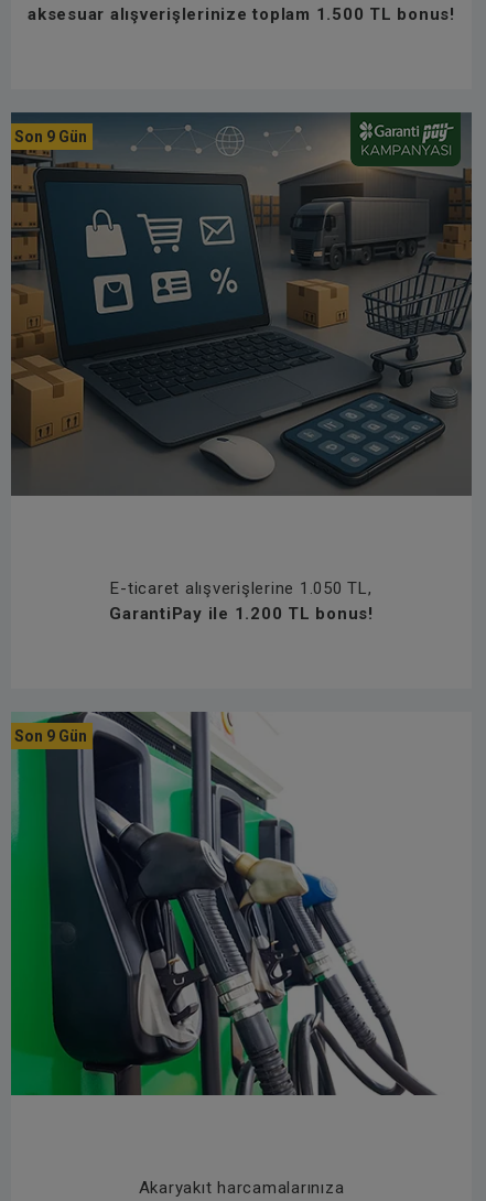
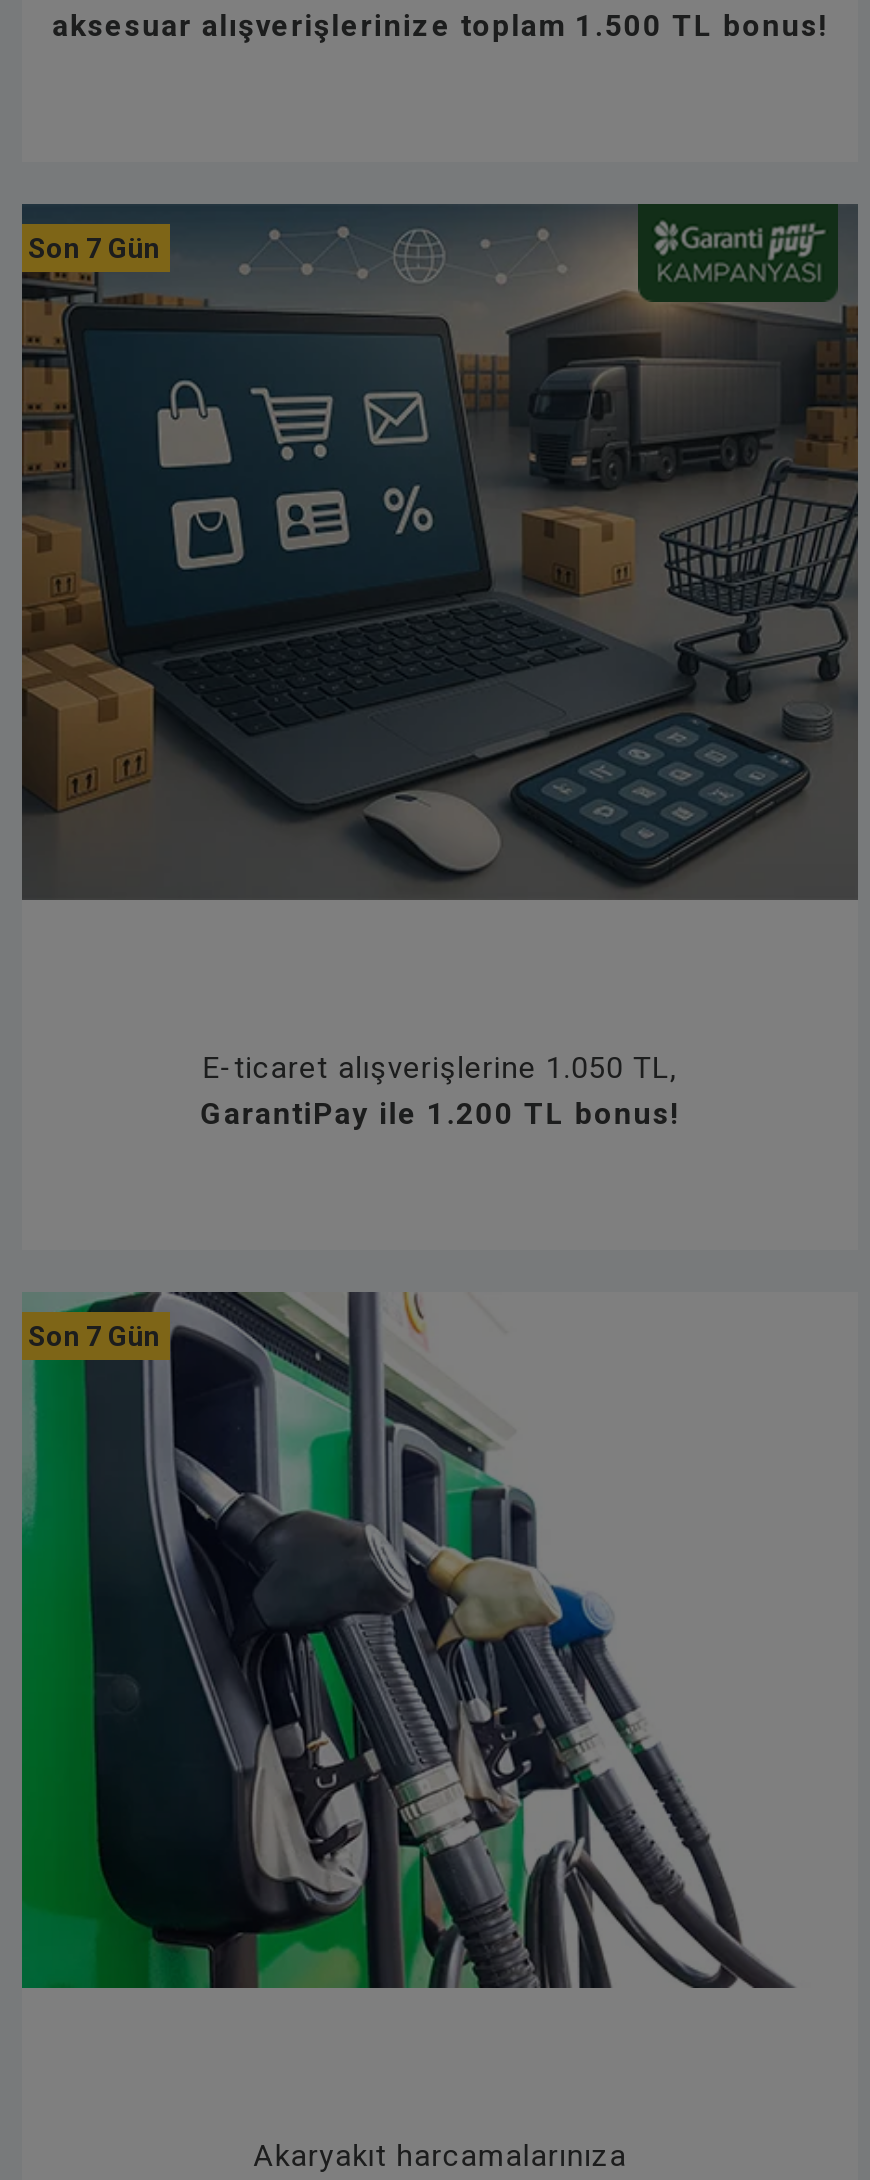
[14,127,87,145] Son 9 Gün -> [28,231,160,263] Son 7 Gün
[14,727,87,745] Son 9 Gün -> [28,1320,160,1352] Son 7 Gün

